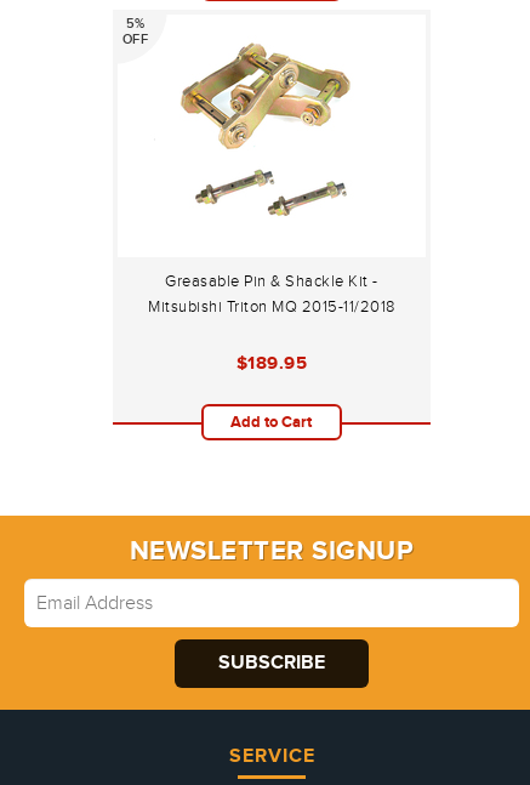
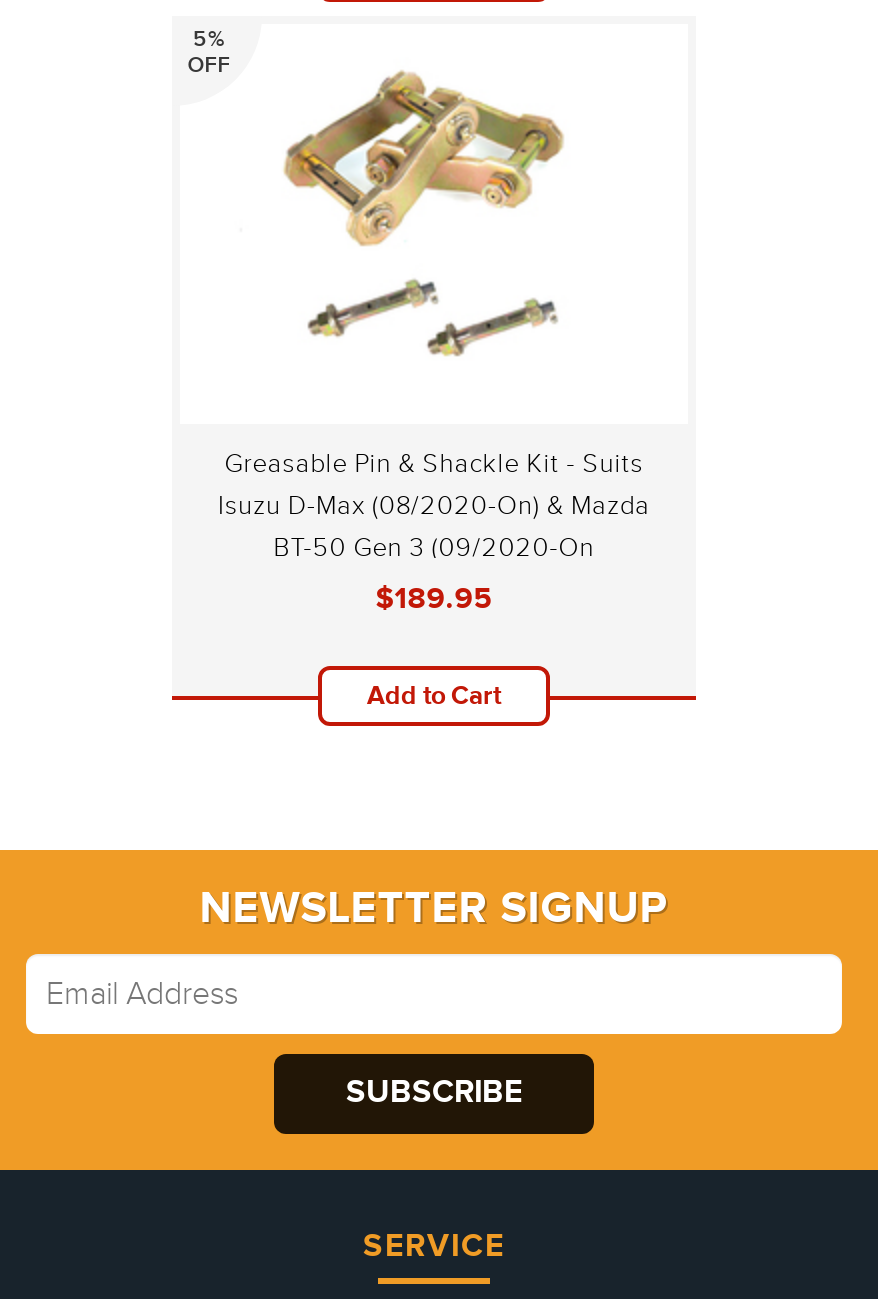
[148,272,395,317] Greasable Pin & Shackle Kit - | Mitsubishi Triton MQ 2015-11/2018 -> [218,449,650,565] Greasable Pin & Shackle Kit - Suits | Isuzu D-Max (08/2020-On) & Mazda | BT-50 Gen 3 (09/2020-On

